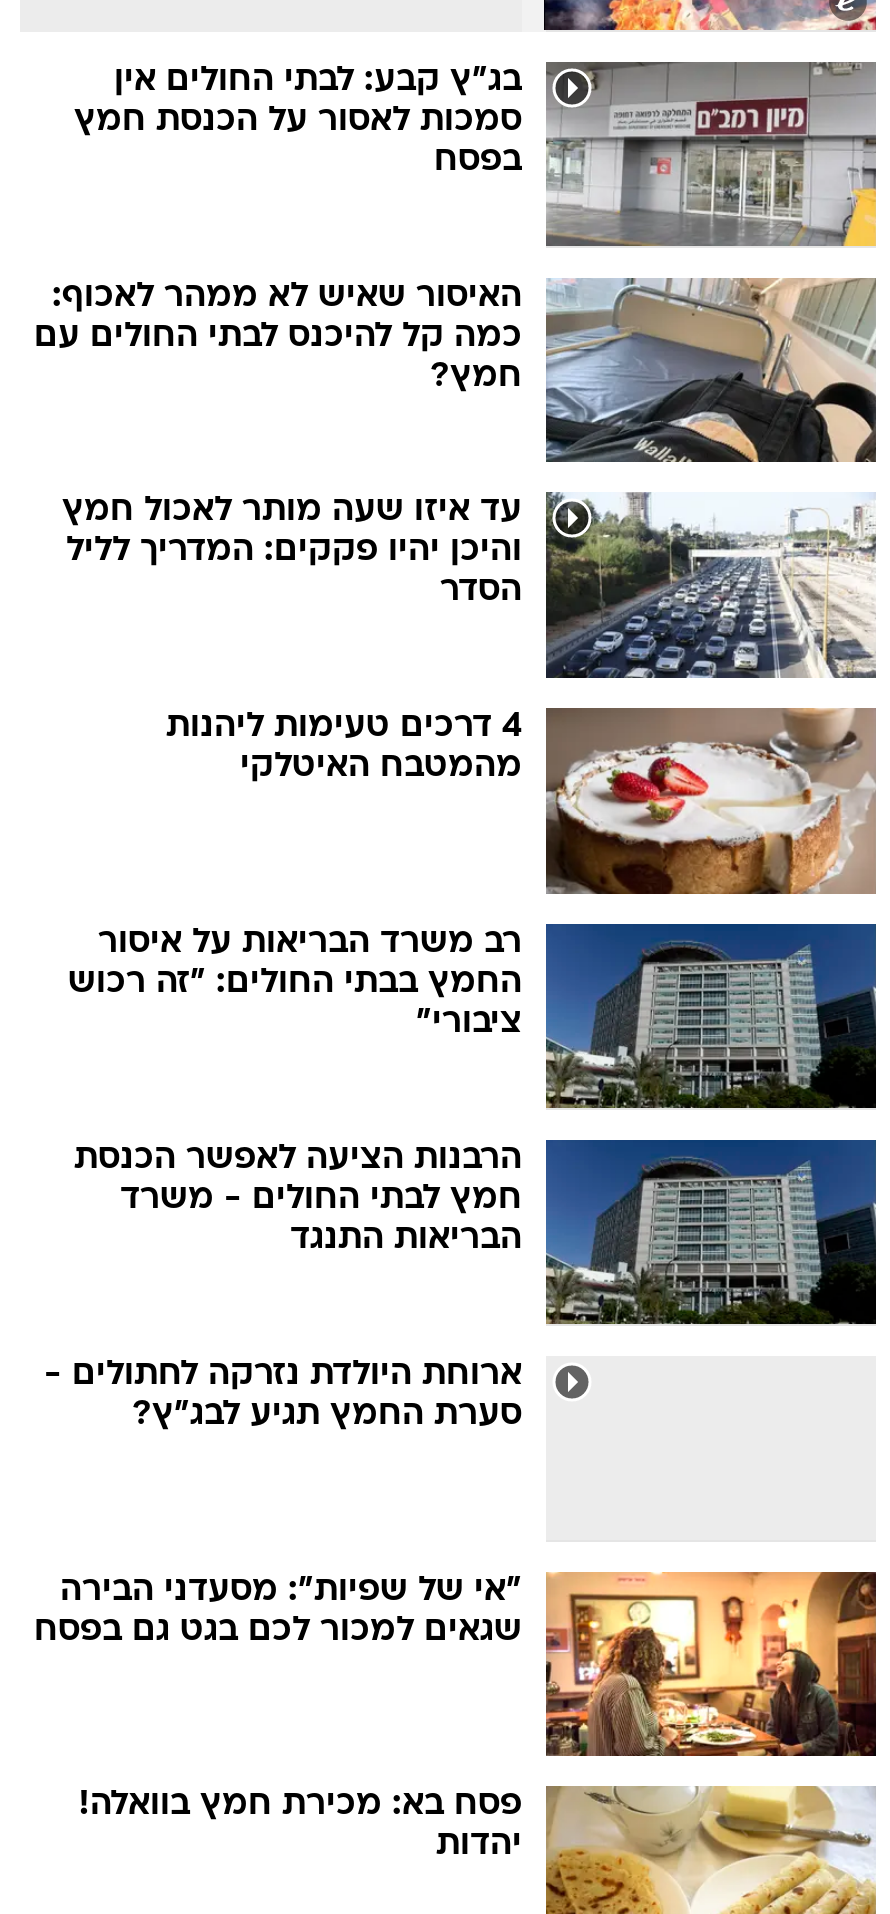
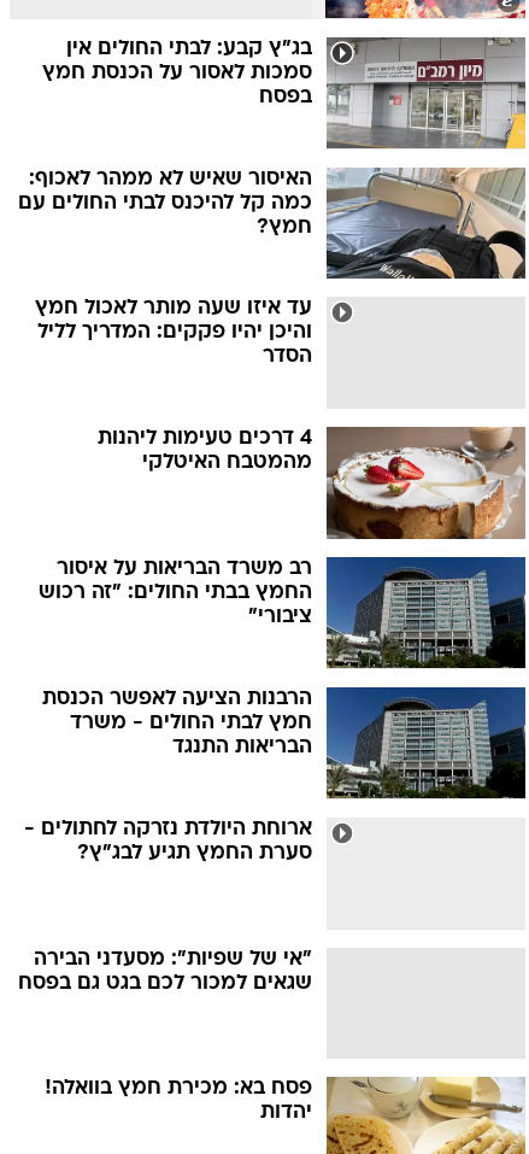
[544,492,876,680] [image] -> none
[544,1570,878,1758] [image] -> none

